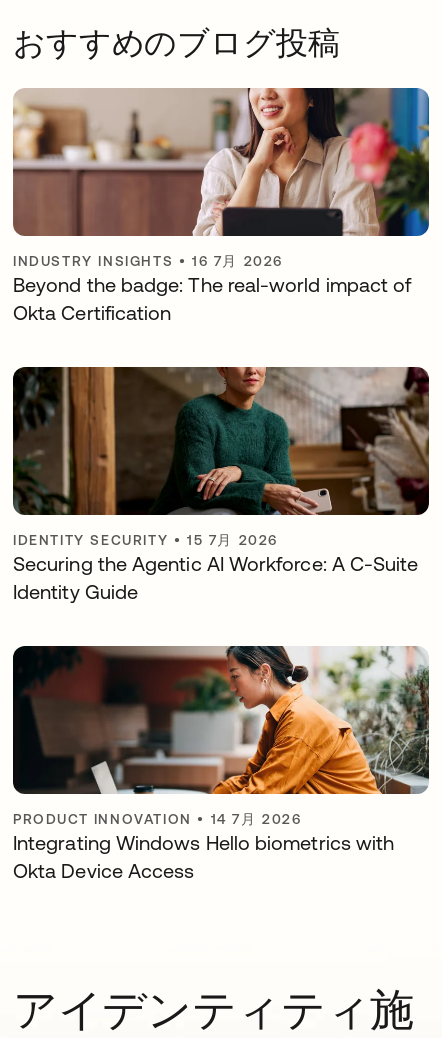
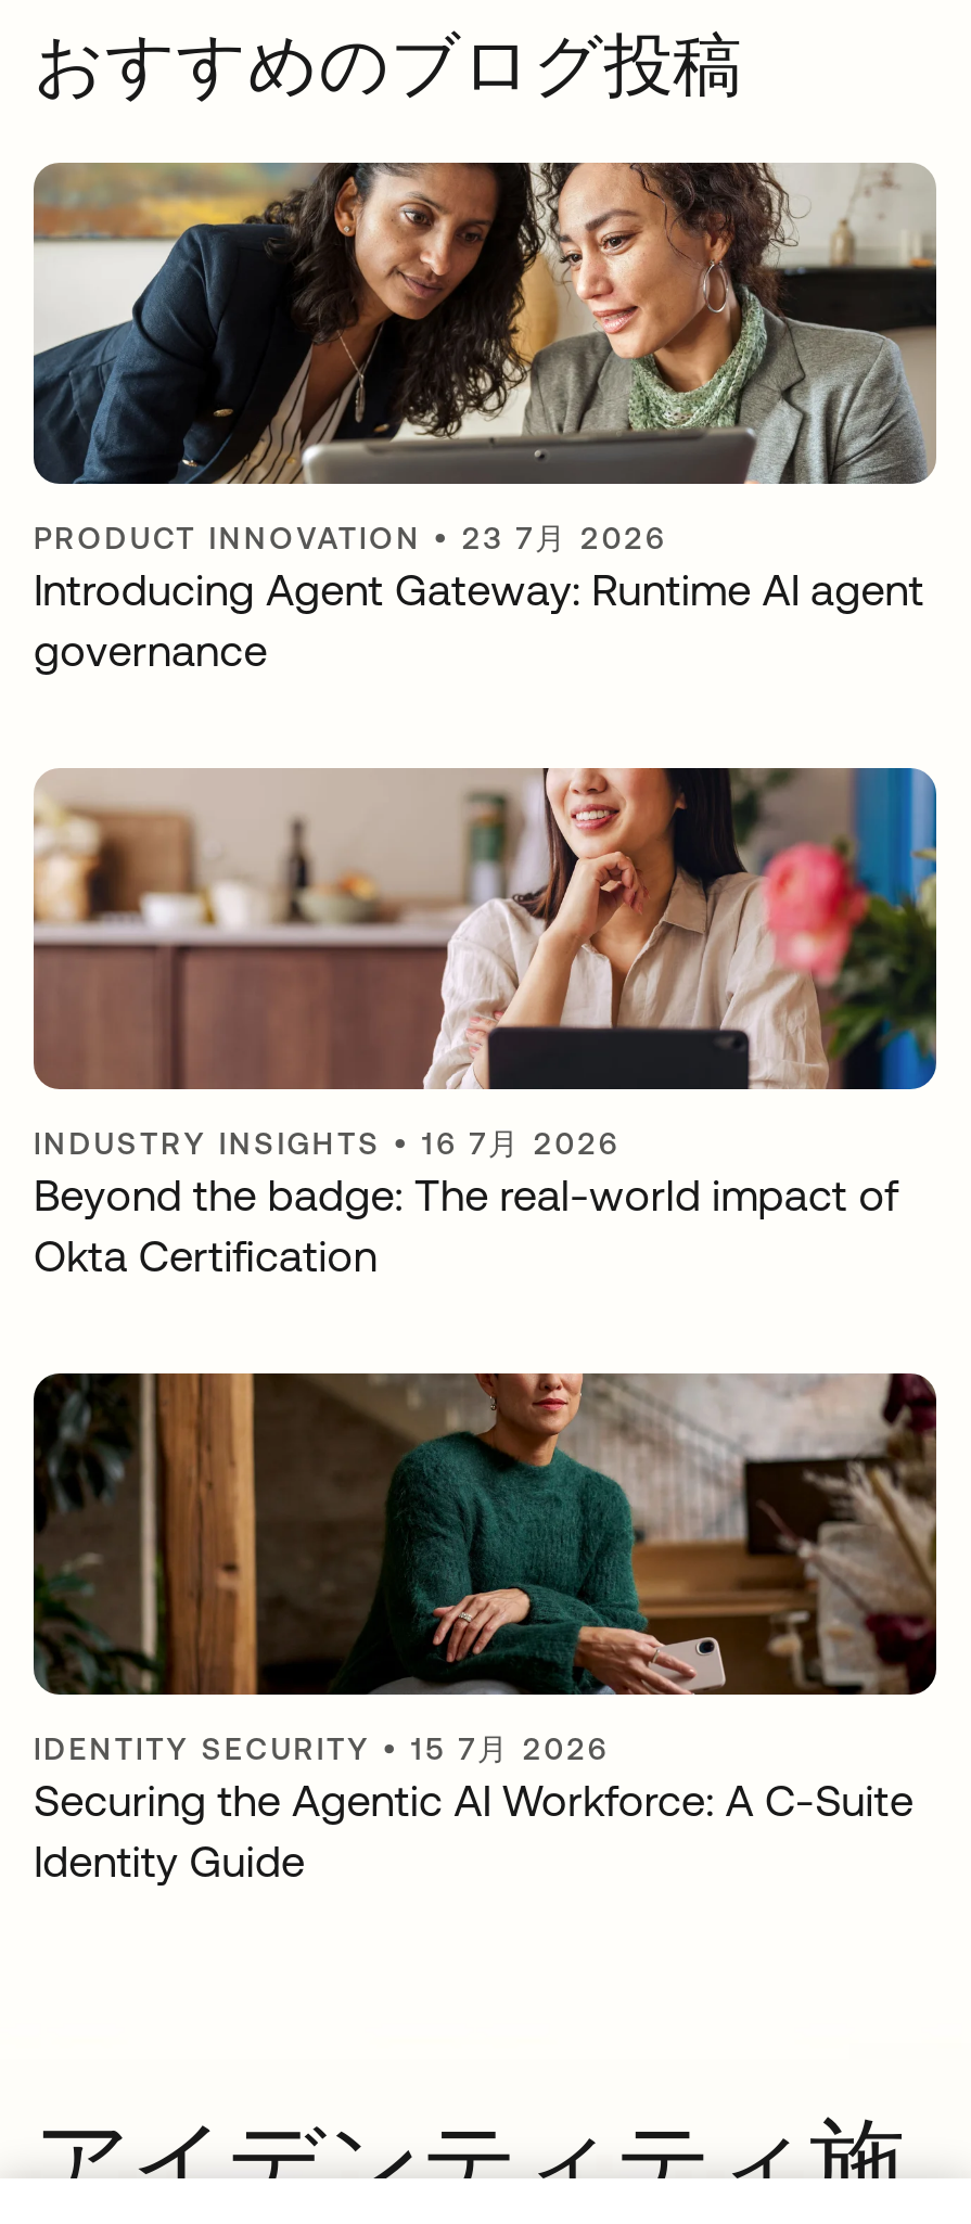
none -> [31,161,938,674] [image] | PRODUCT INNOVATION • 23 7月 2026 | Introducing Agent Gateway: Runtime AI agent | governance
moved [11,86,431,603] -> [29,764,941,1885]: [image] | INDUSTRY INSIGHTS • 16 7月 2026 | Beyond the badge: The real-world impact of | Okta Certification | IDENTITY SECURITY • 15 7月 2026 | Securing the Agentic AI Workforce: A C-Suite | Identity Guide
[13,645,429,882] [image] | PRODUCT INNOVATION • 14 7月 2026 | Integrating Windows Hello biometrics with | Okta Device Access -> none

